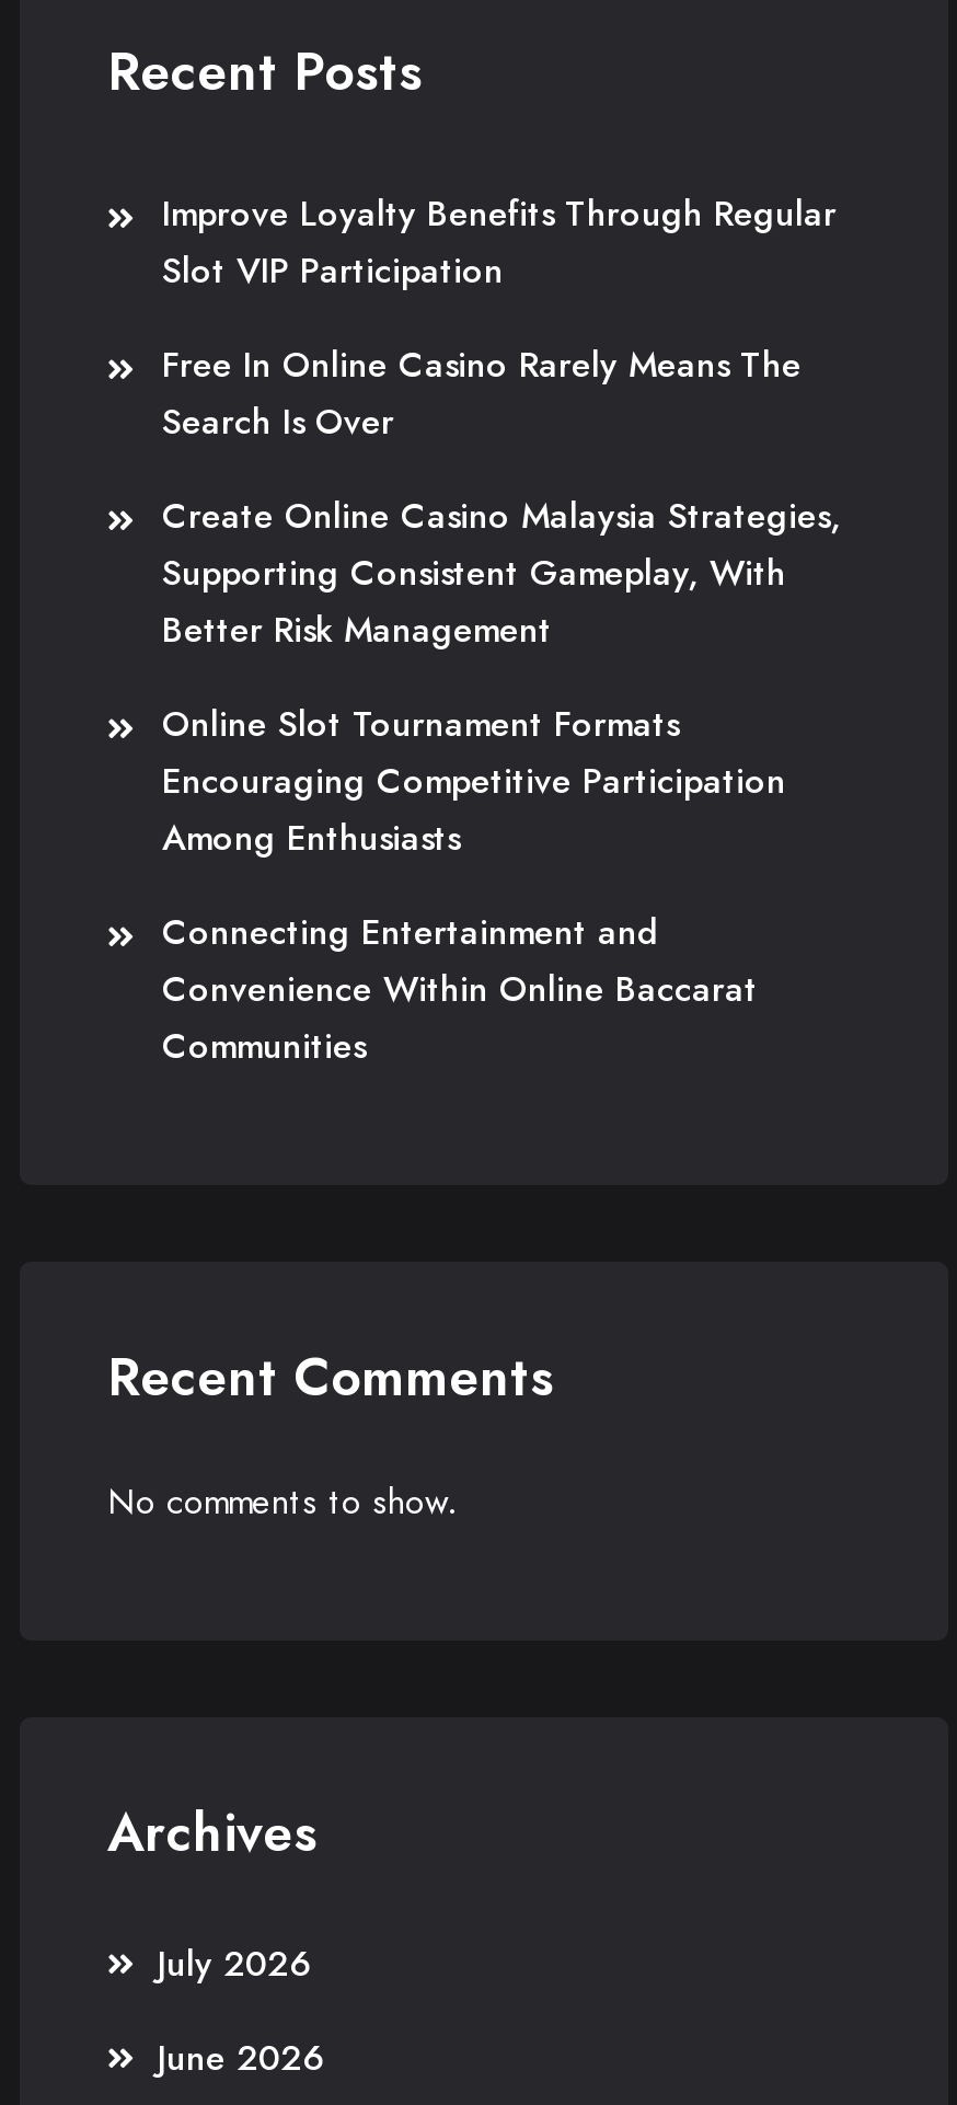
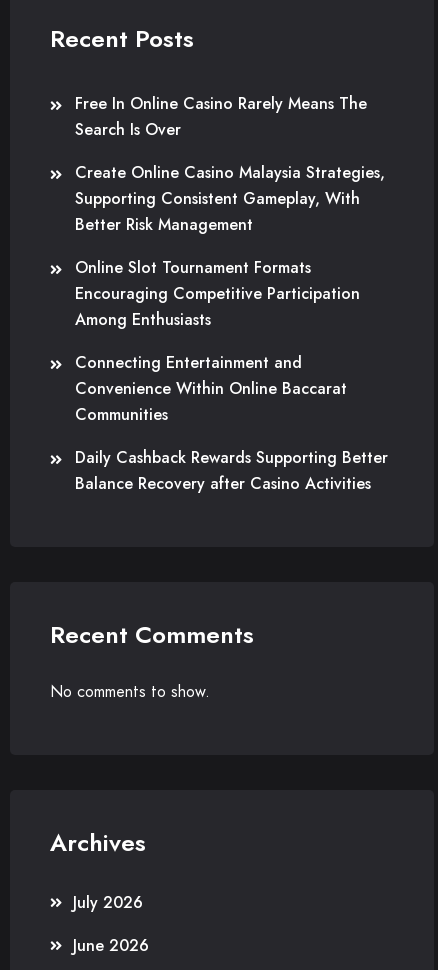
[162,188,837,296] Improve Loyalty Benefits Through Regular | Slot VIP Participation -> none
moved [162,340,841,1071] -> [75,92,385,426]: Free In Online Casino Rarely Means The | Search Is Over | Create Online Casino Malaysia Strategies, | ... | Convenience Within Online Baccarat | Communities
none -> [75,446,388,495] Daily Cashback Rewards Supporting Better | Balance Recovery after Casino Activities

